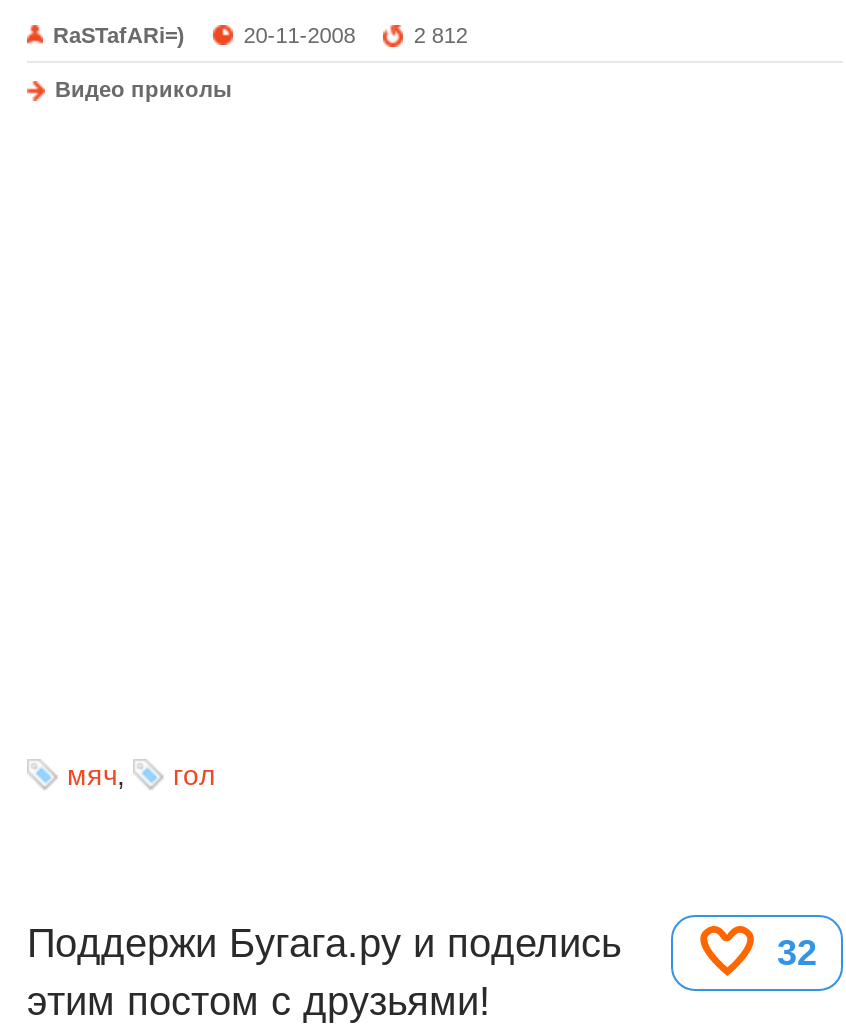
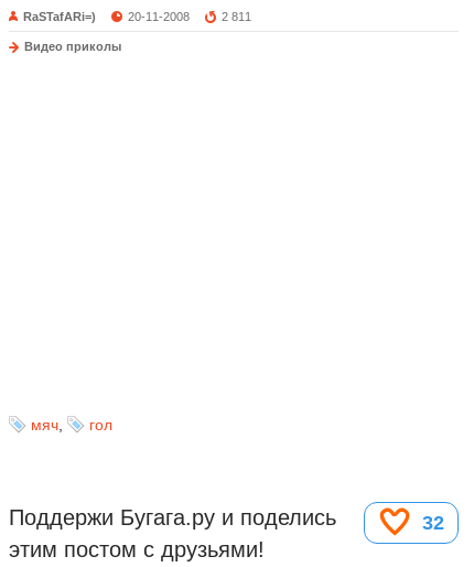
[414,23,468,47] 2 812 -> [222,10,252,23] 2 811

